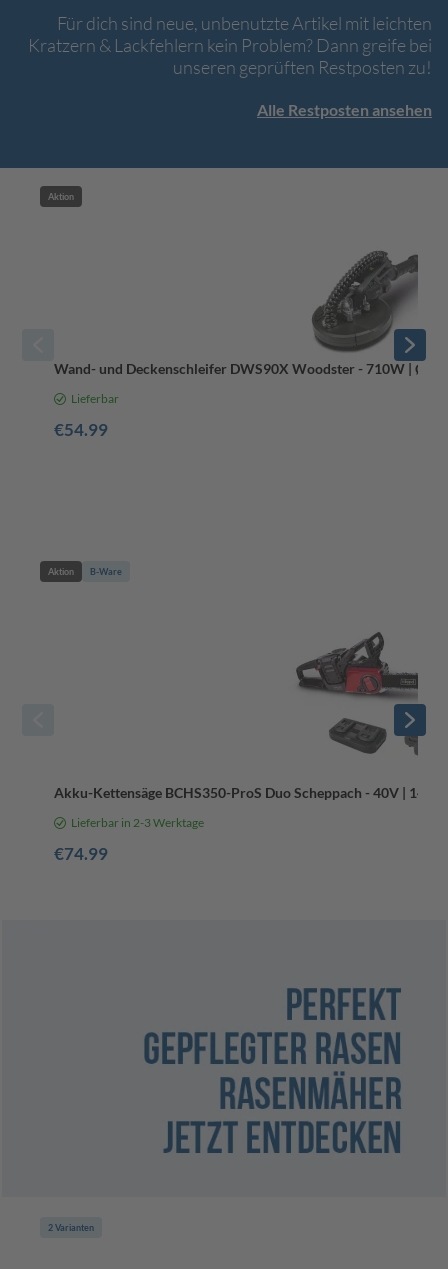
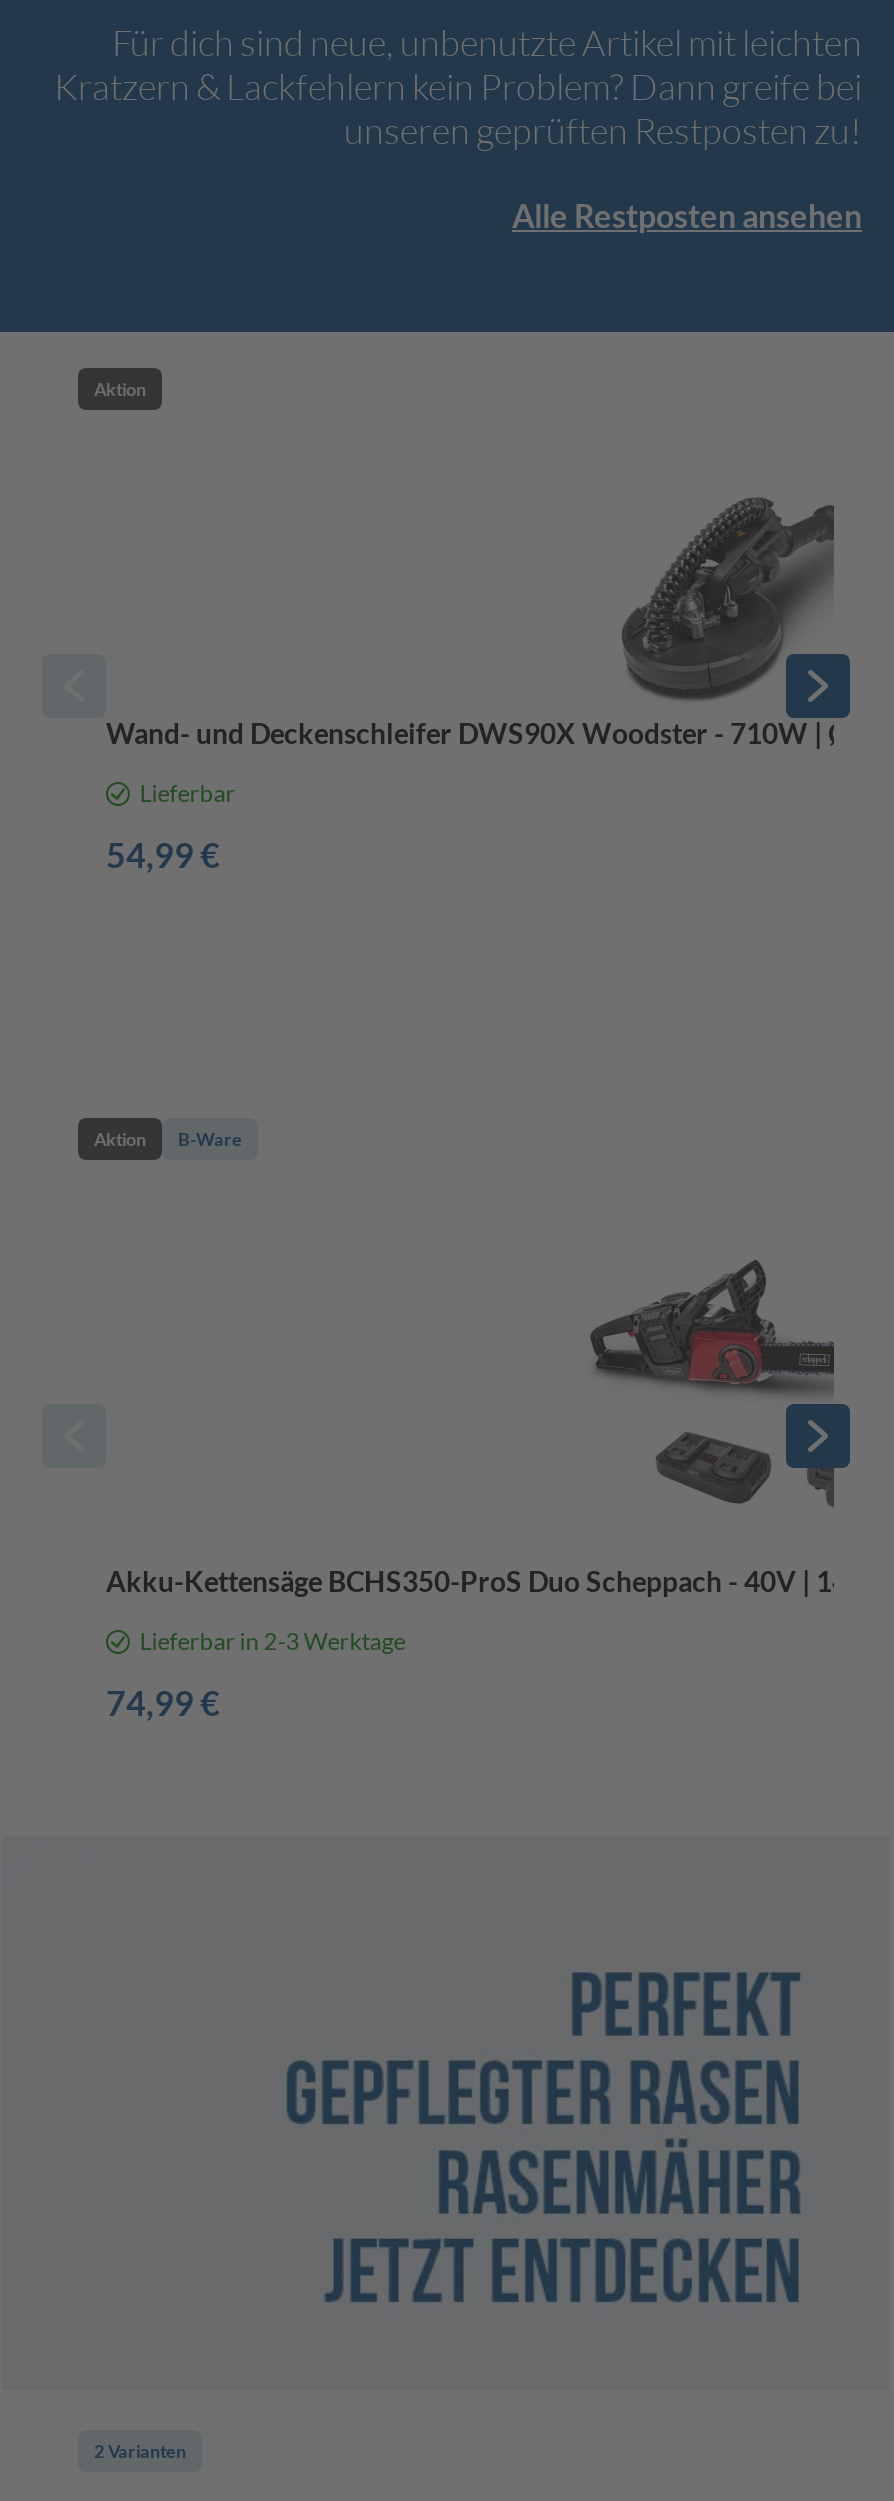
[54,419,108,440] €54.99 -> [106,833,220,875] 54,99 €
[54,843,108,864] €74.99 -> [106,1681,220,1723] 74,99 €

